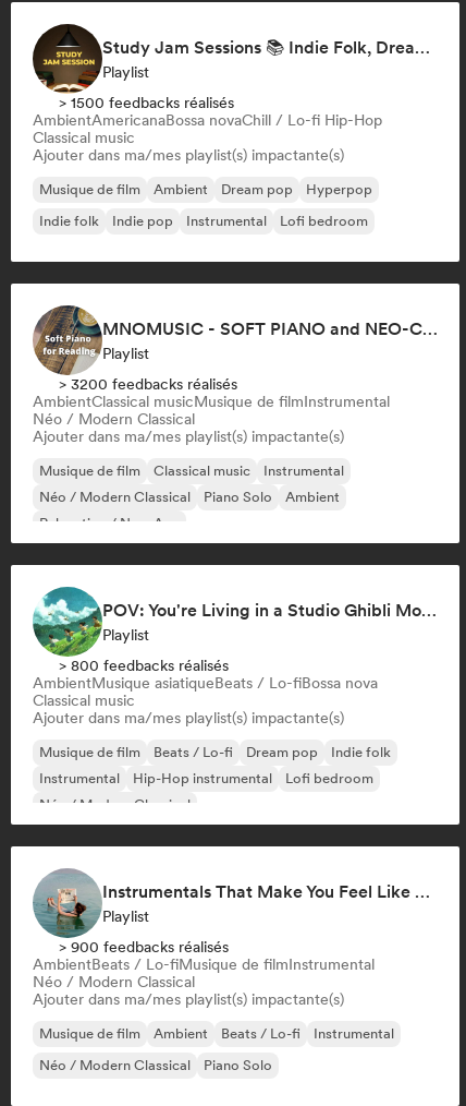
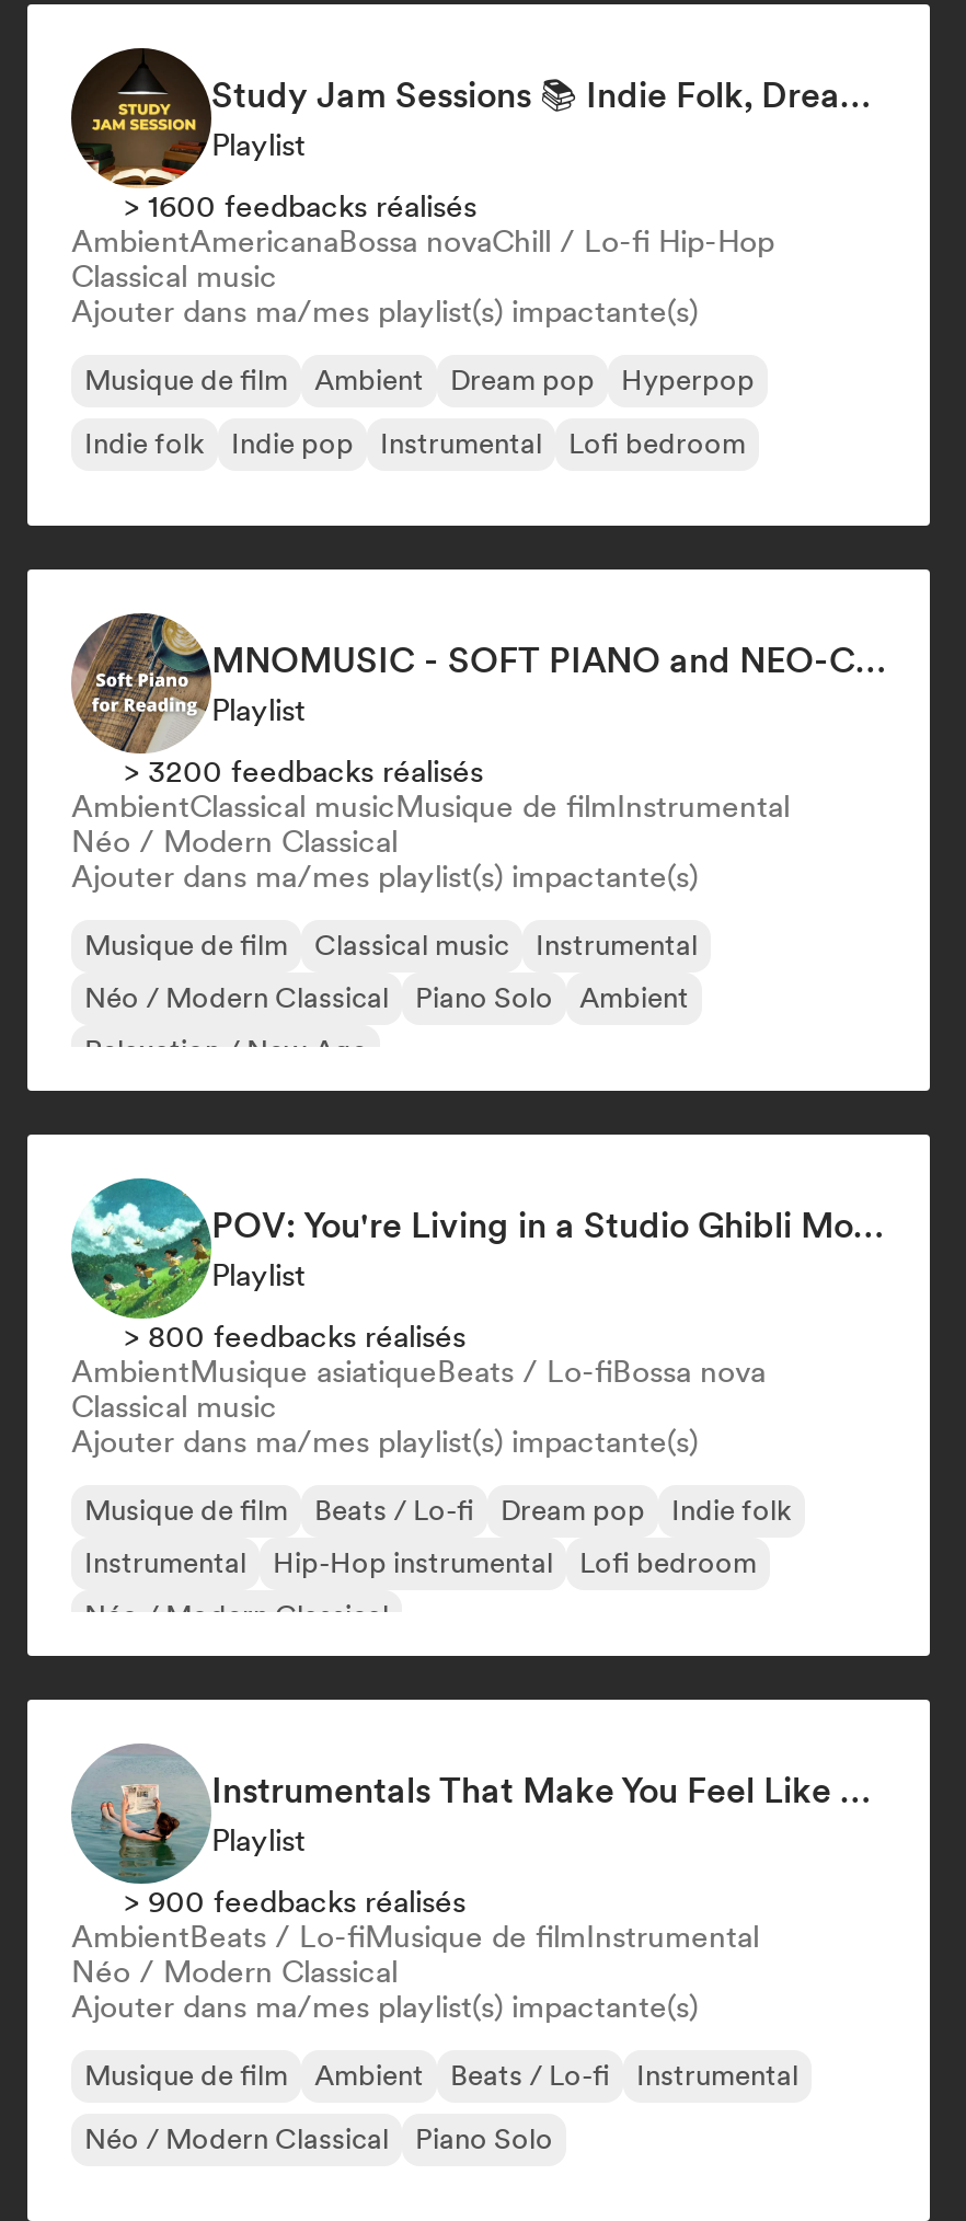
[59,94,234,111] > 1500 feedbacks réalisés -> [124,188,476,223] > 1600 feedbacks réalisés

